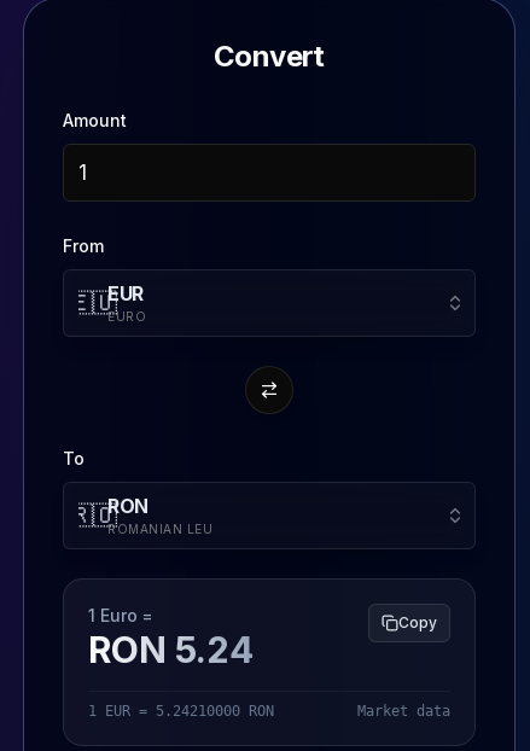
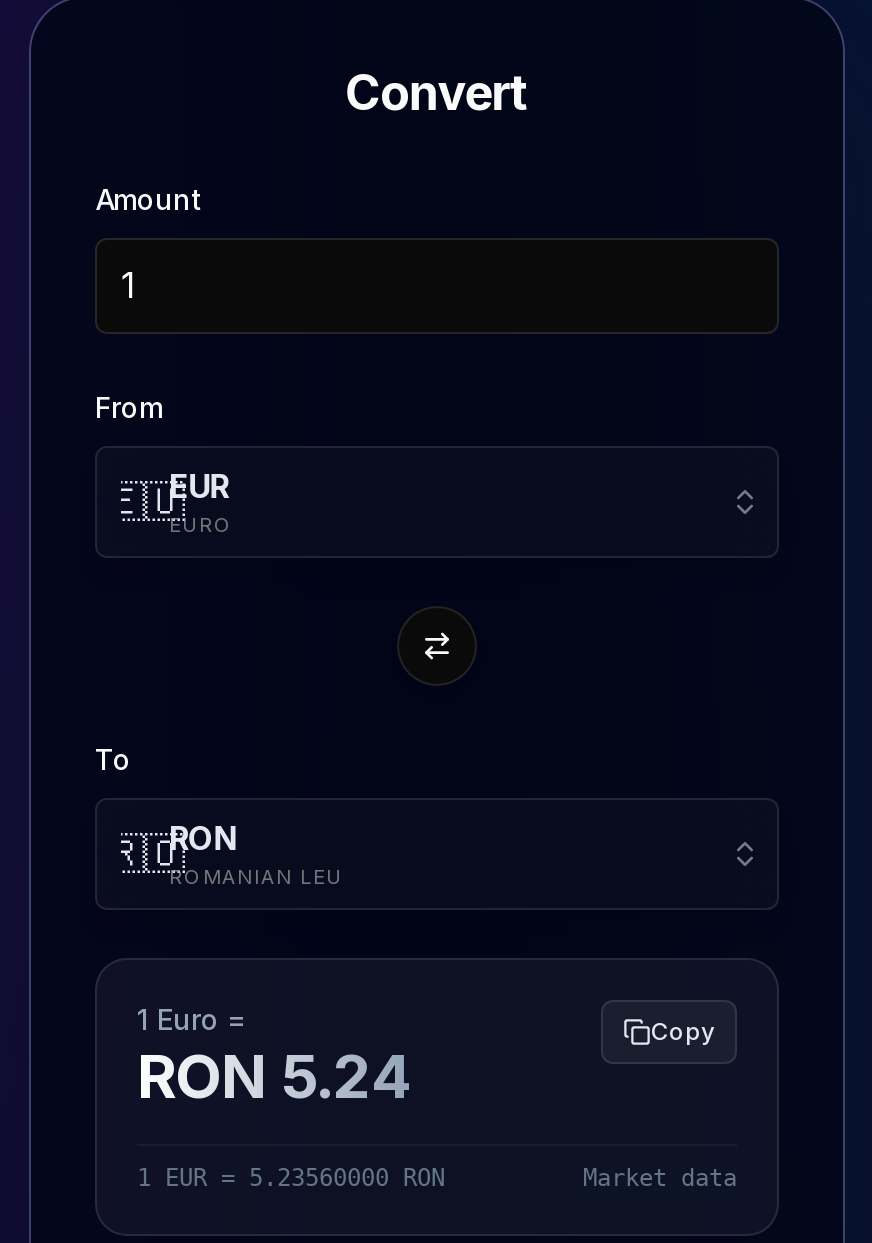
[88,702,274,719] 1 EUR = 5.24210000 RON -> [137,1163,445,1191] 1 EUR = 5.23560000 RON

